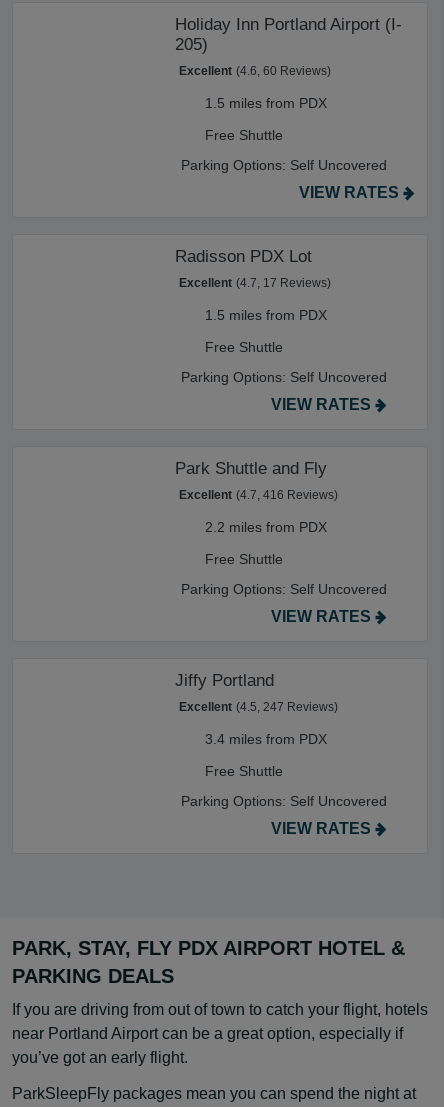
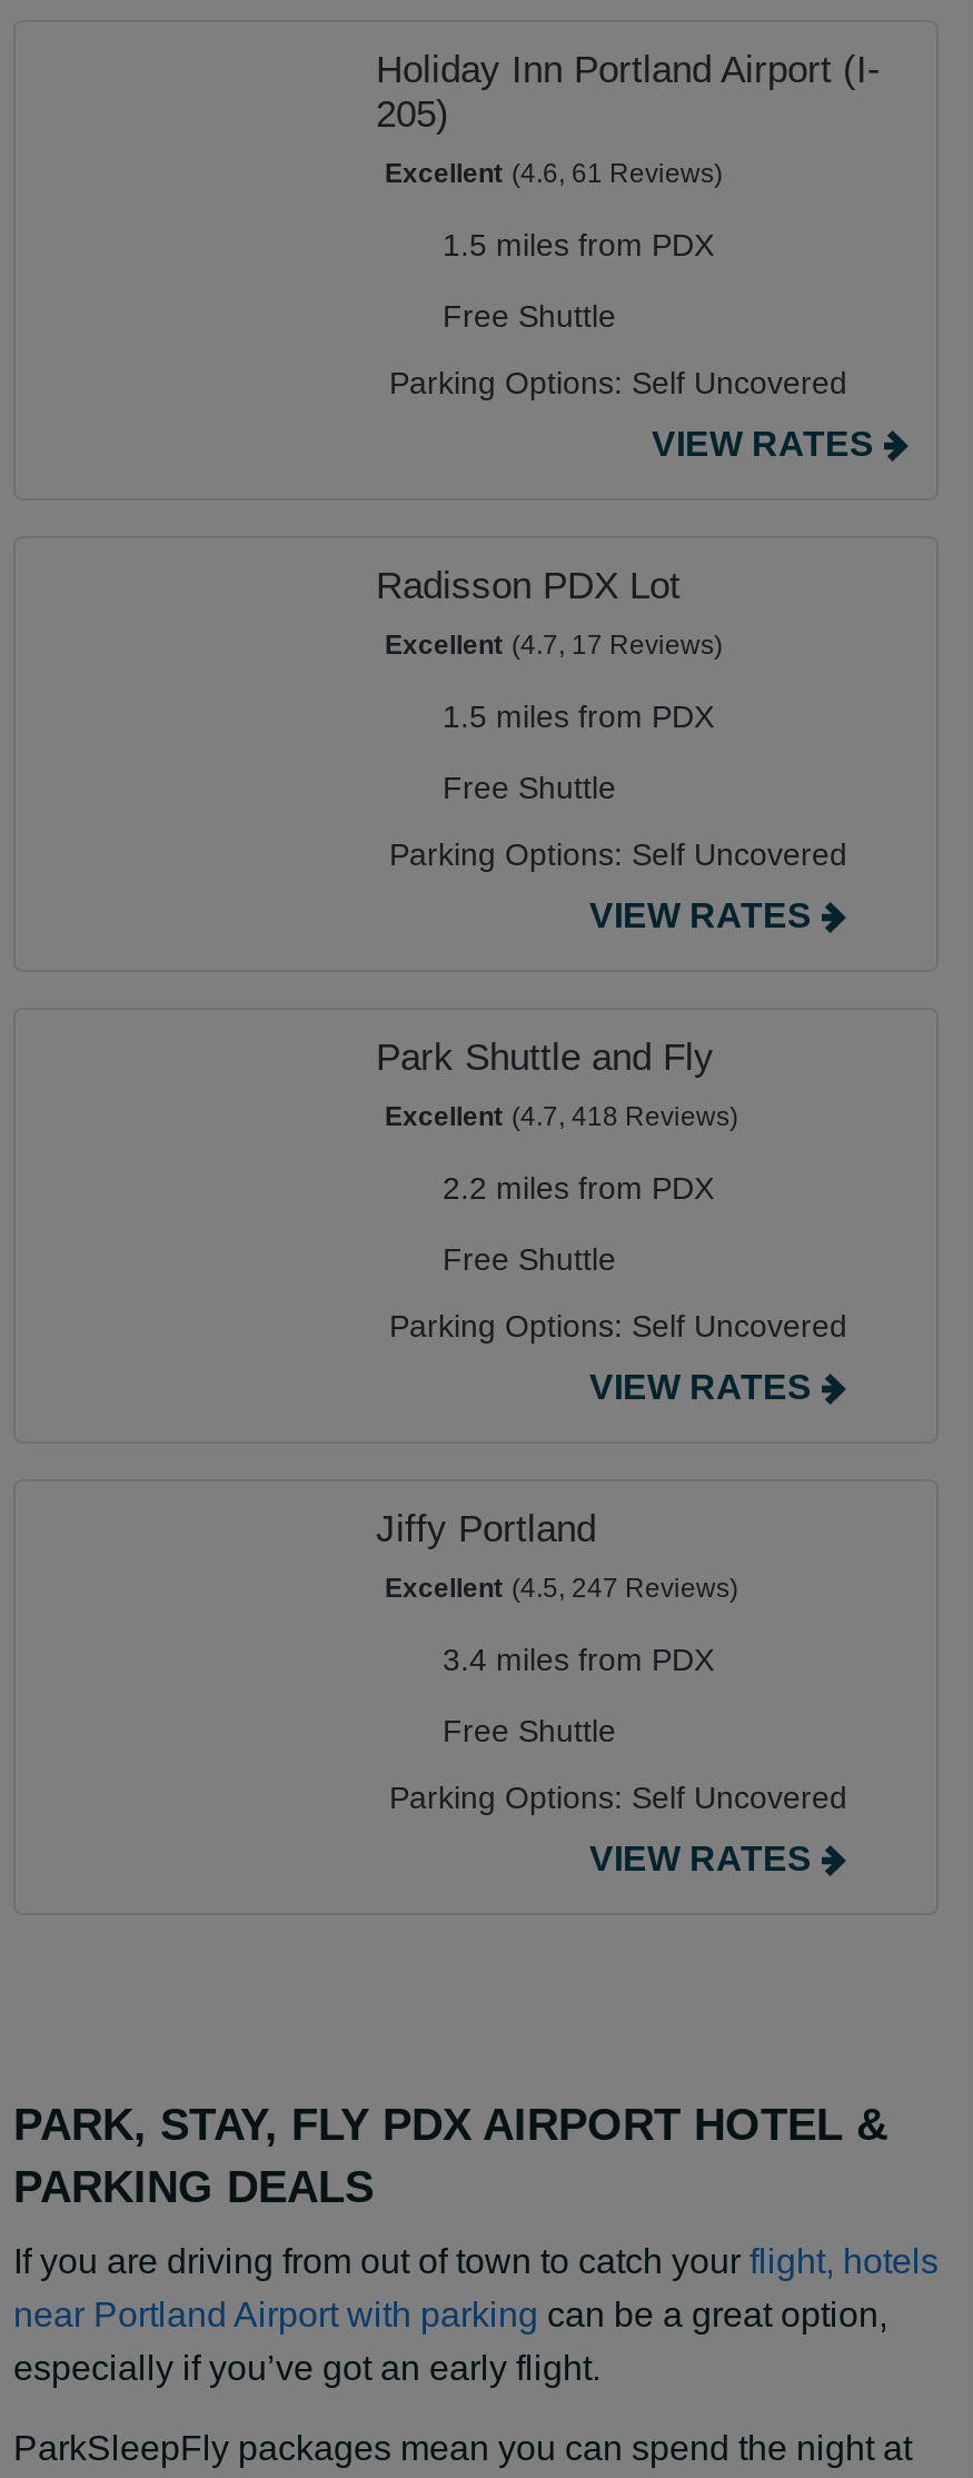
[179,64,331,78] Excellent (4.6, 60 Reviews) -> [385,158,723,189] Excellent (4.6, 61 Reviews)
[179,488,338,502] Excellent (4.7, 416 Reviews) -> [385,1101,738,1132] Excellent (4.7, 418 Reviews)
[12,1025,403,1066] near Portland Airport can be a great option, especially if | you’ve got an early flight. -> [13,2296,887,2387] near Portland Airport with parking can be a great option, | especially if you’ve got an early flight.

